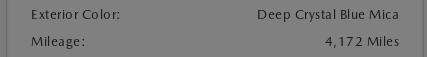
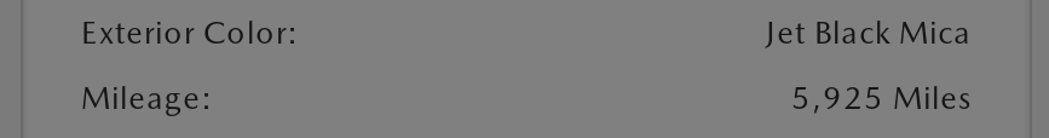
[257,7,399,22] Deep Crystal Blue Mica -> [766,14,972,50] Jet Black Mica
[324,34,399,49] 4,172 Miles -> [791,79,972,115] 5,925 Miles

